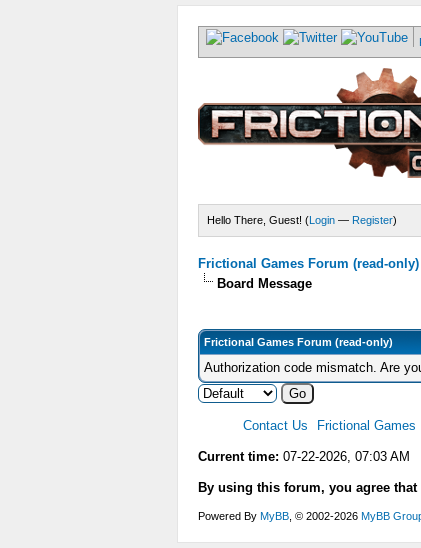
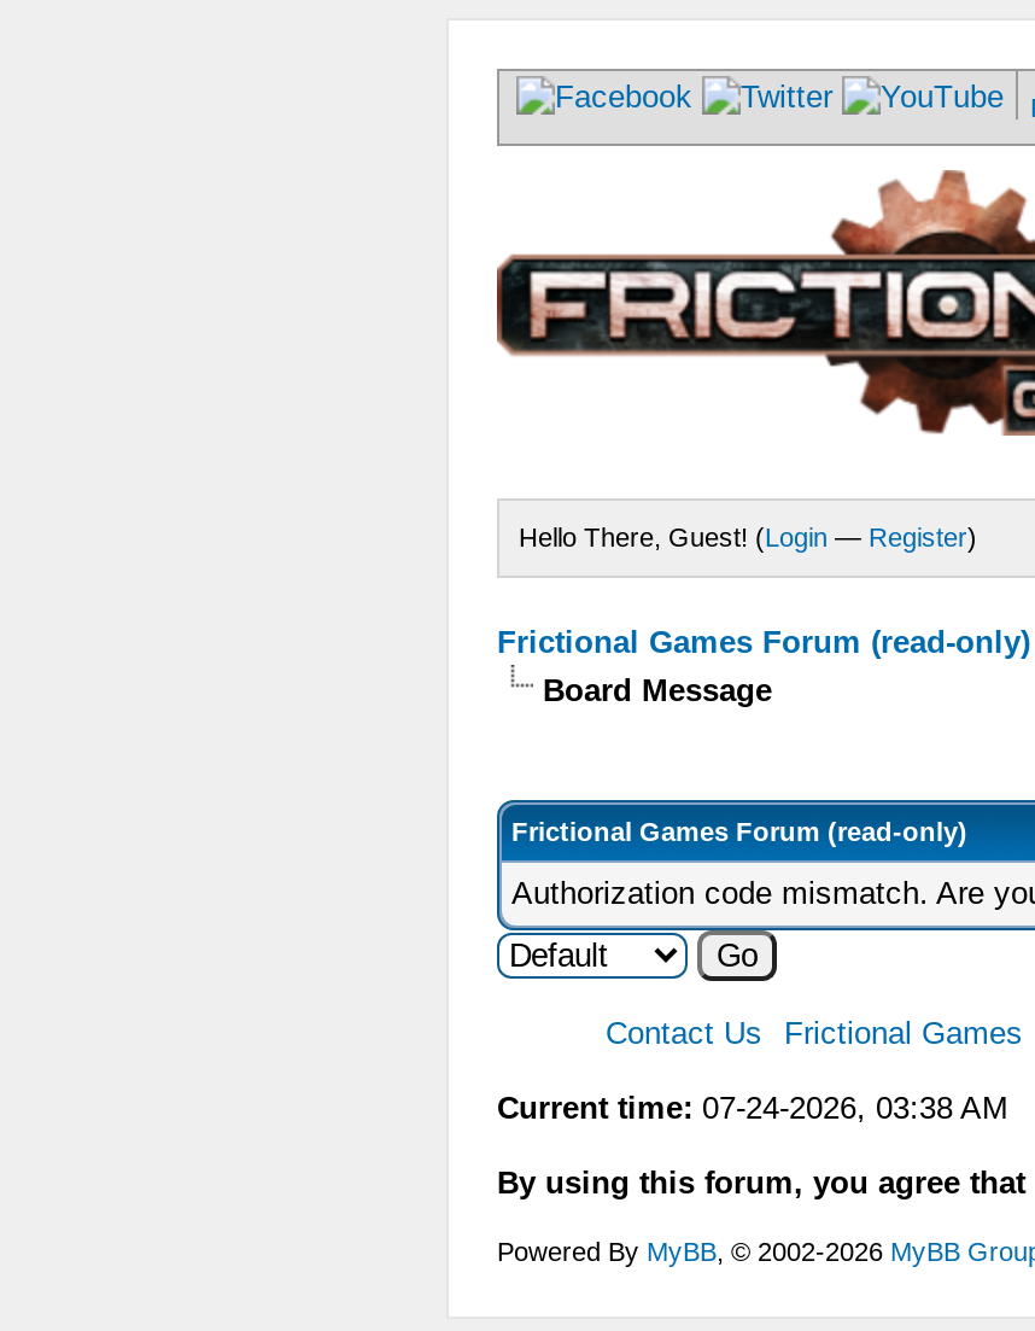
[198,449,410,464] Current time: 07-22-2026, 07:03 AM -> [497,1090,1008,1126] Current time: 07-24-2026, 03:38 AM

